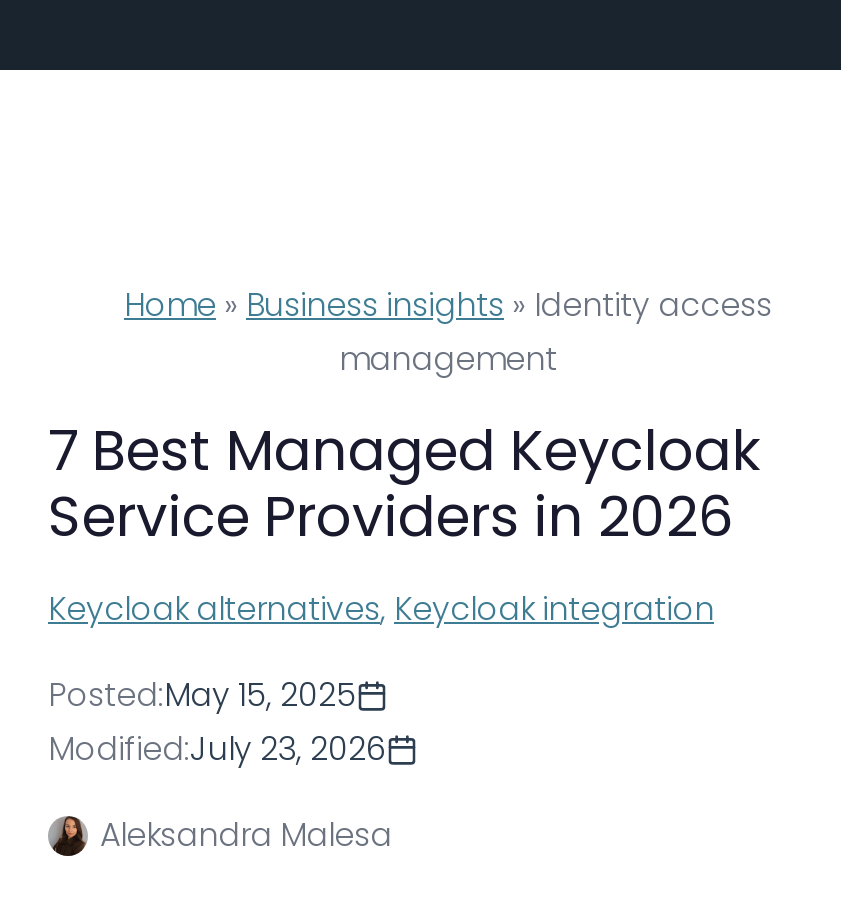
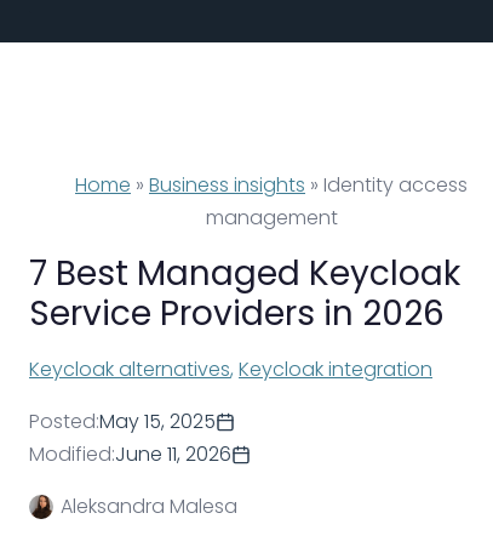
[48,726,386,772] Modified:July 23, 2026 -> [29,440,231,468] Modified:June 11, 2026

